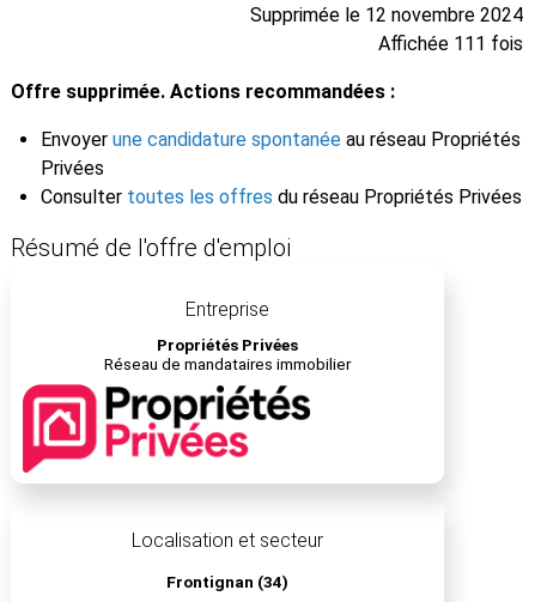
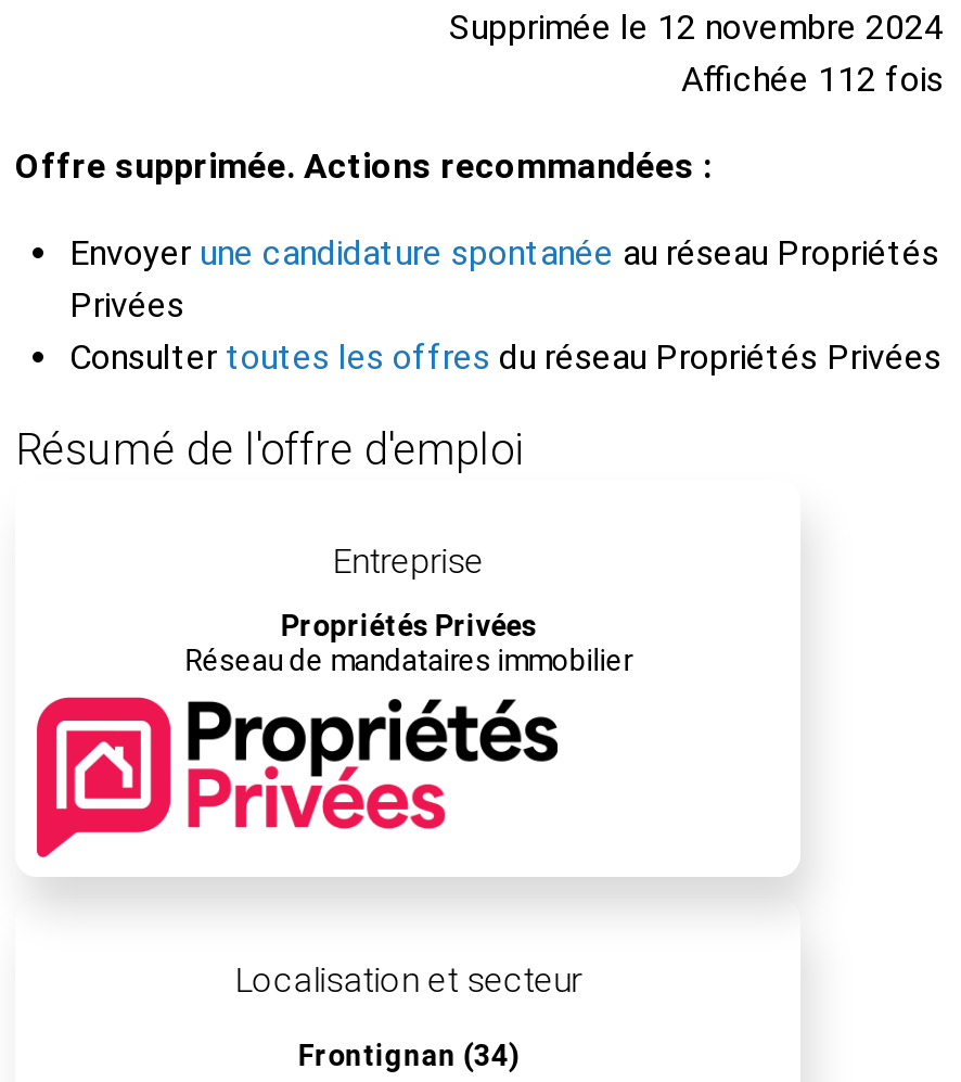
[378,32,523,54] Affichée 111 fois -> [681,58,944,99] Affichée 112 fois

